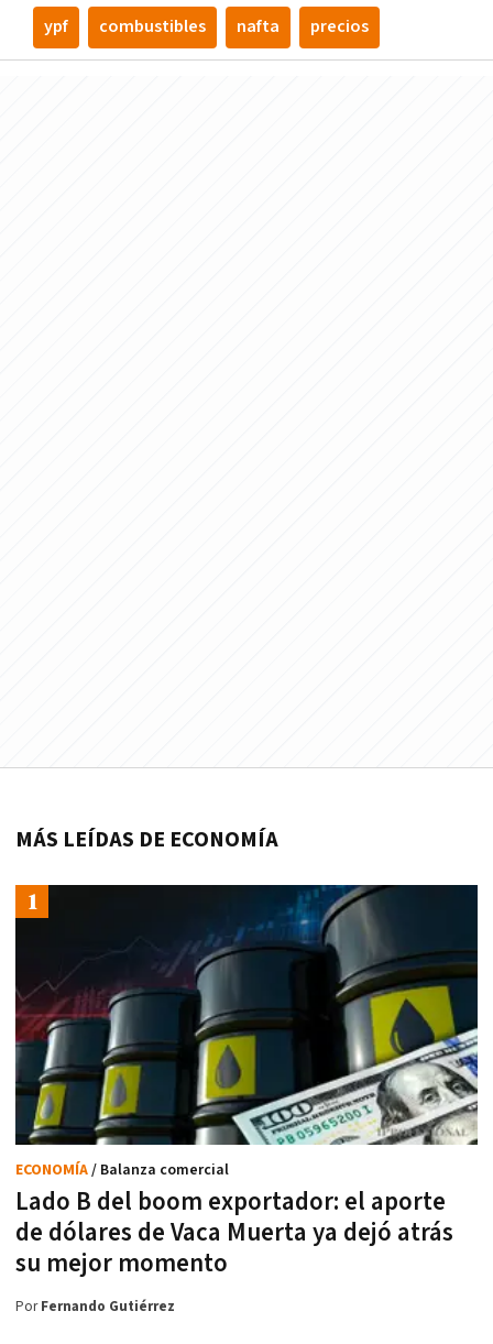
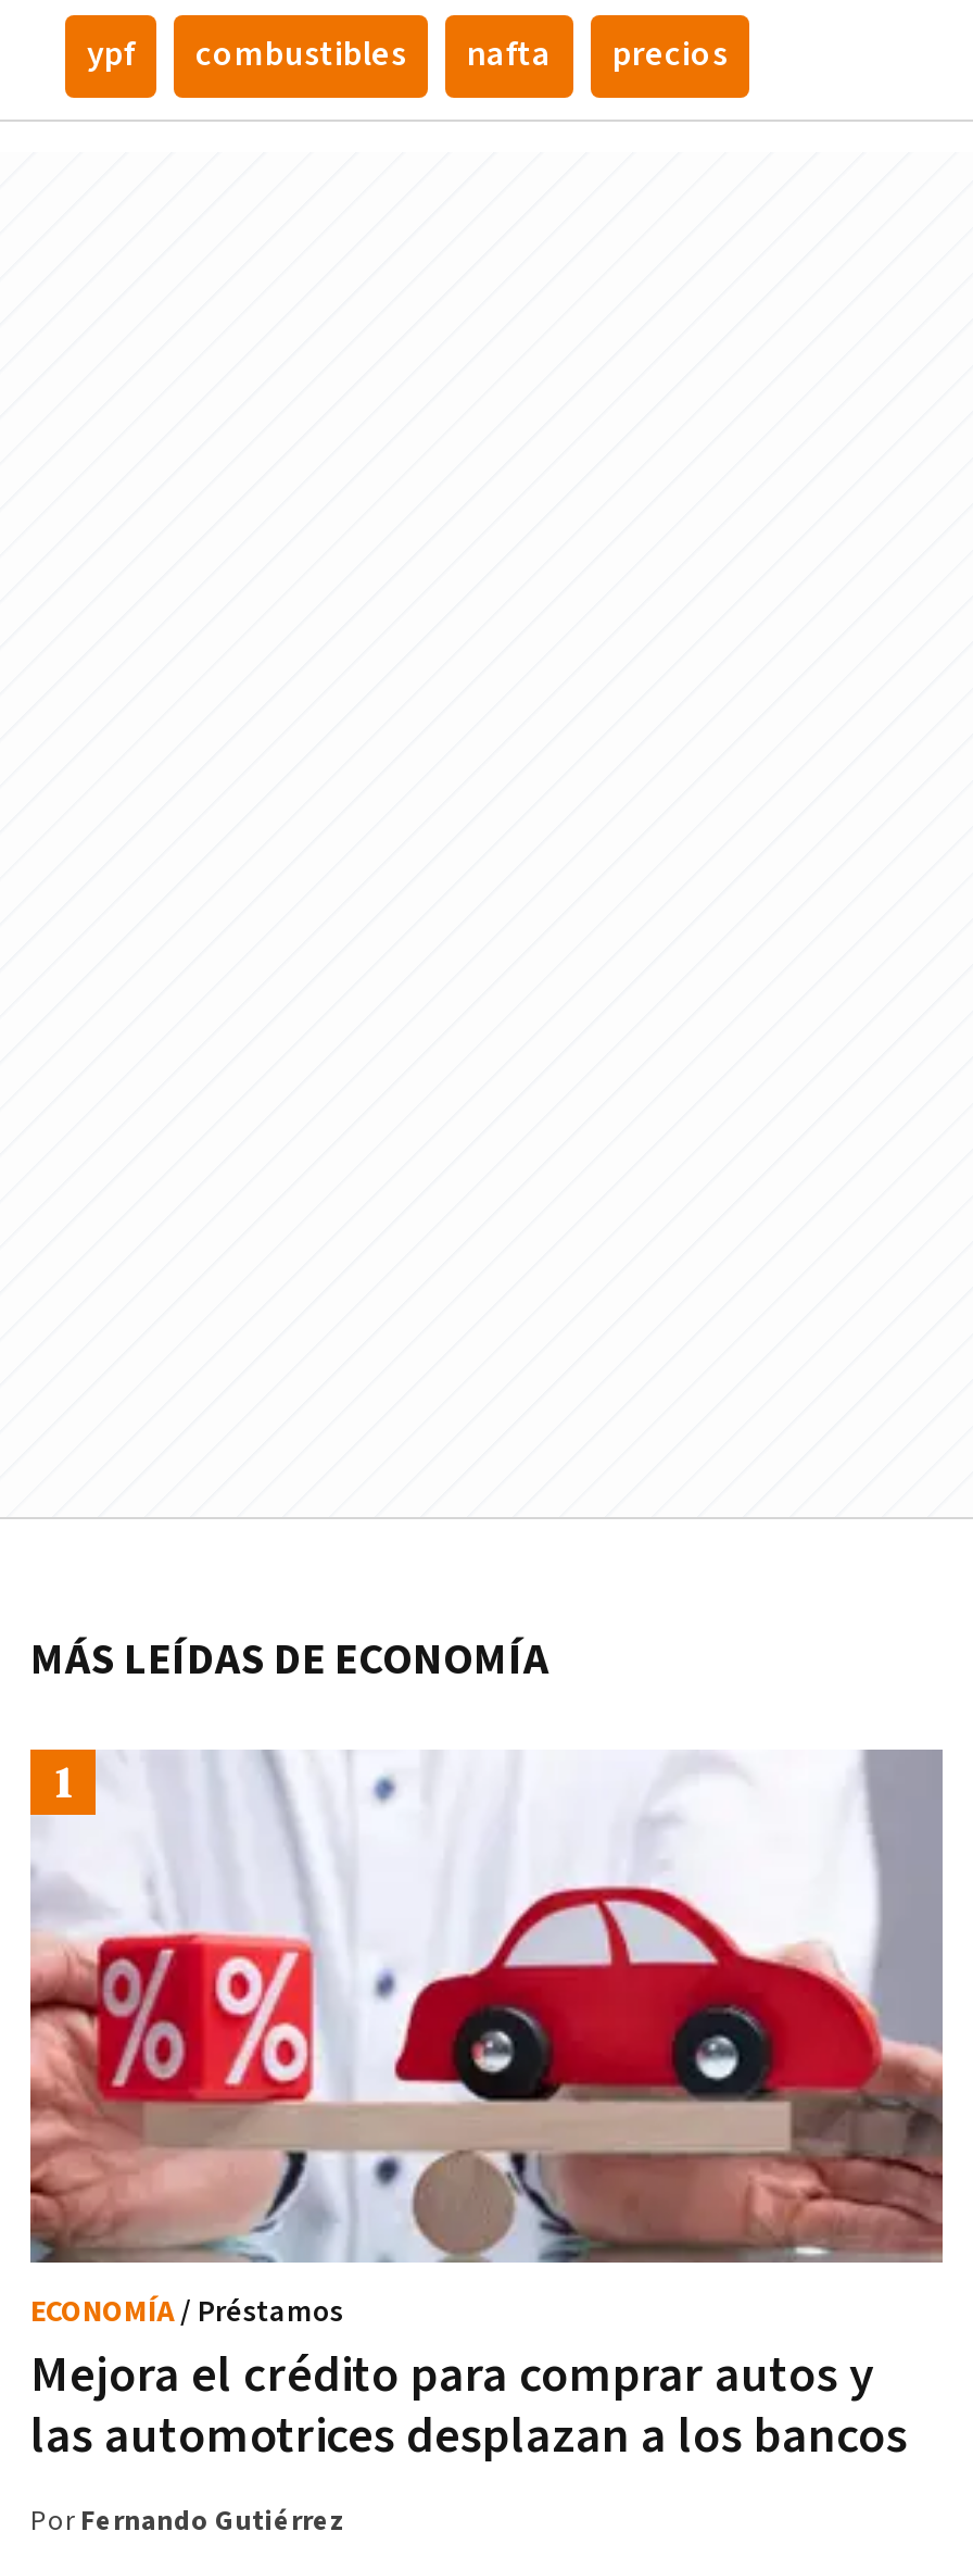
[14,884,478,1180] [image] | ECONOMÍA / Balanza comercial -> [28,1750,943,2332] [image] | ECONOMÍA / Préstamos
[15,1186,453,1280] Lado B del boom exportador: el aporte | de dólares de Vaca Muerta ya dejó atrás | su mejor momento -> [30,2343,908,2469] Mejora el crédito para comprar autos y | las automotrices desplazan a los bancos

